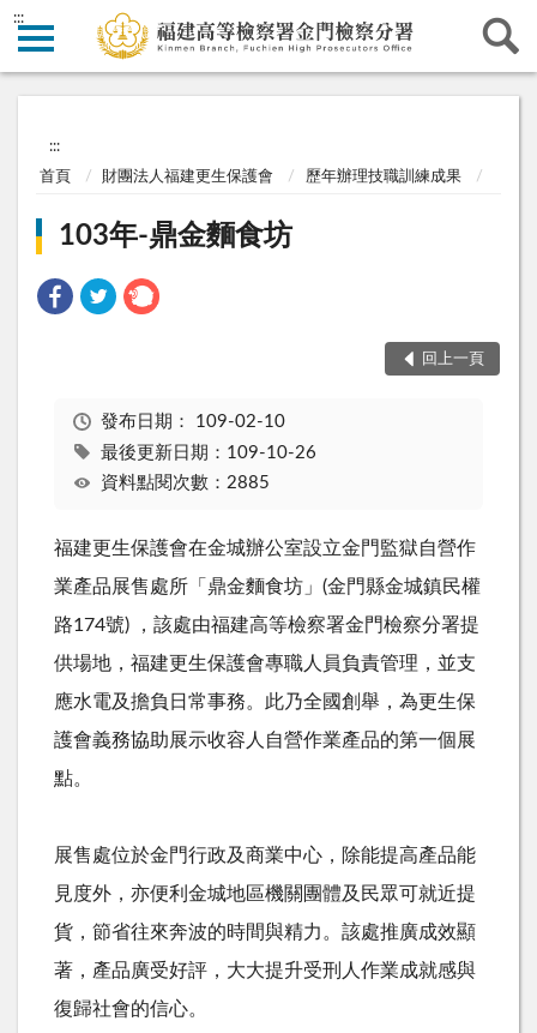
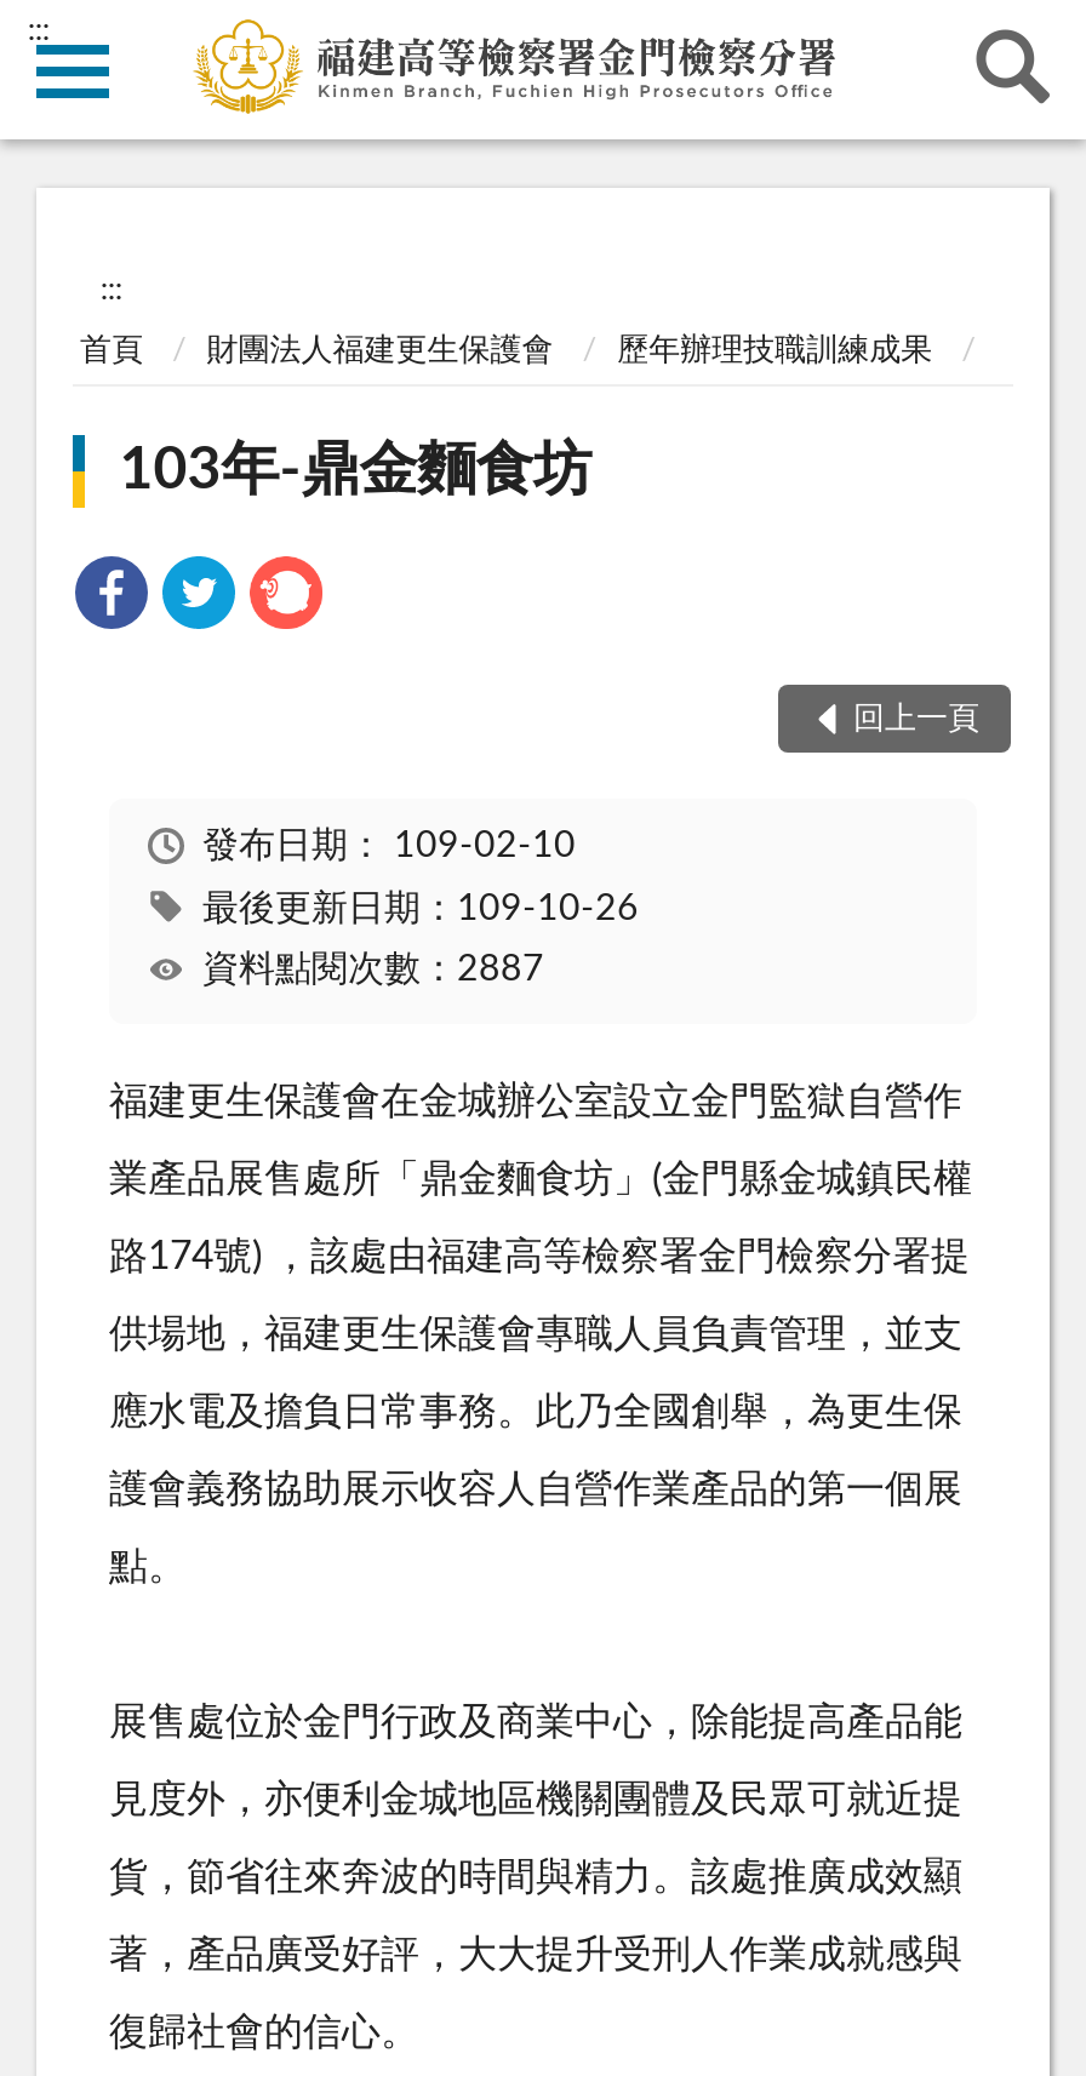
[100,474,269,492] 資料點閱次數：2885 -> [202,952,544,988] 資料點閱次數：2887

